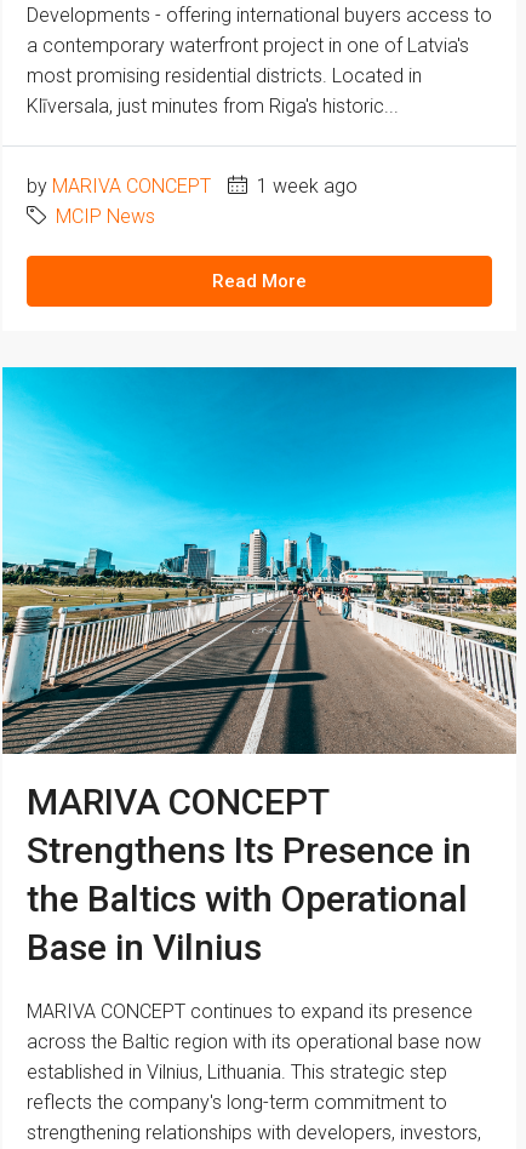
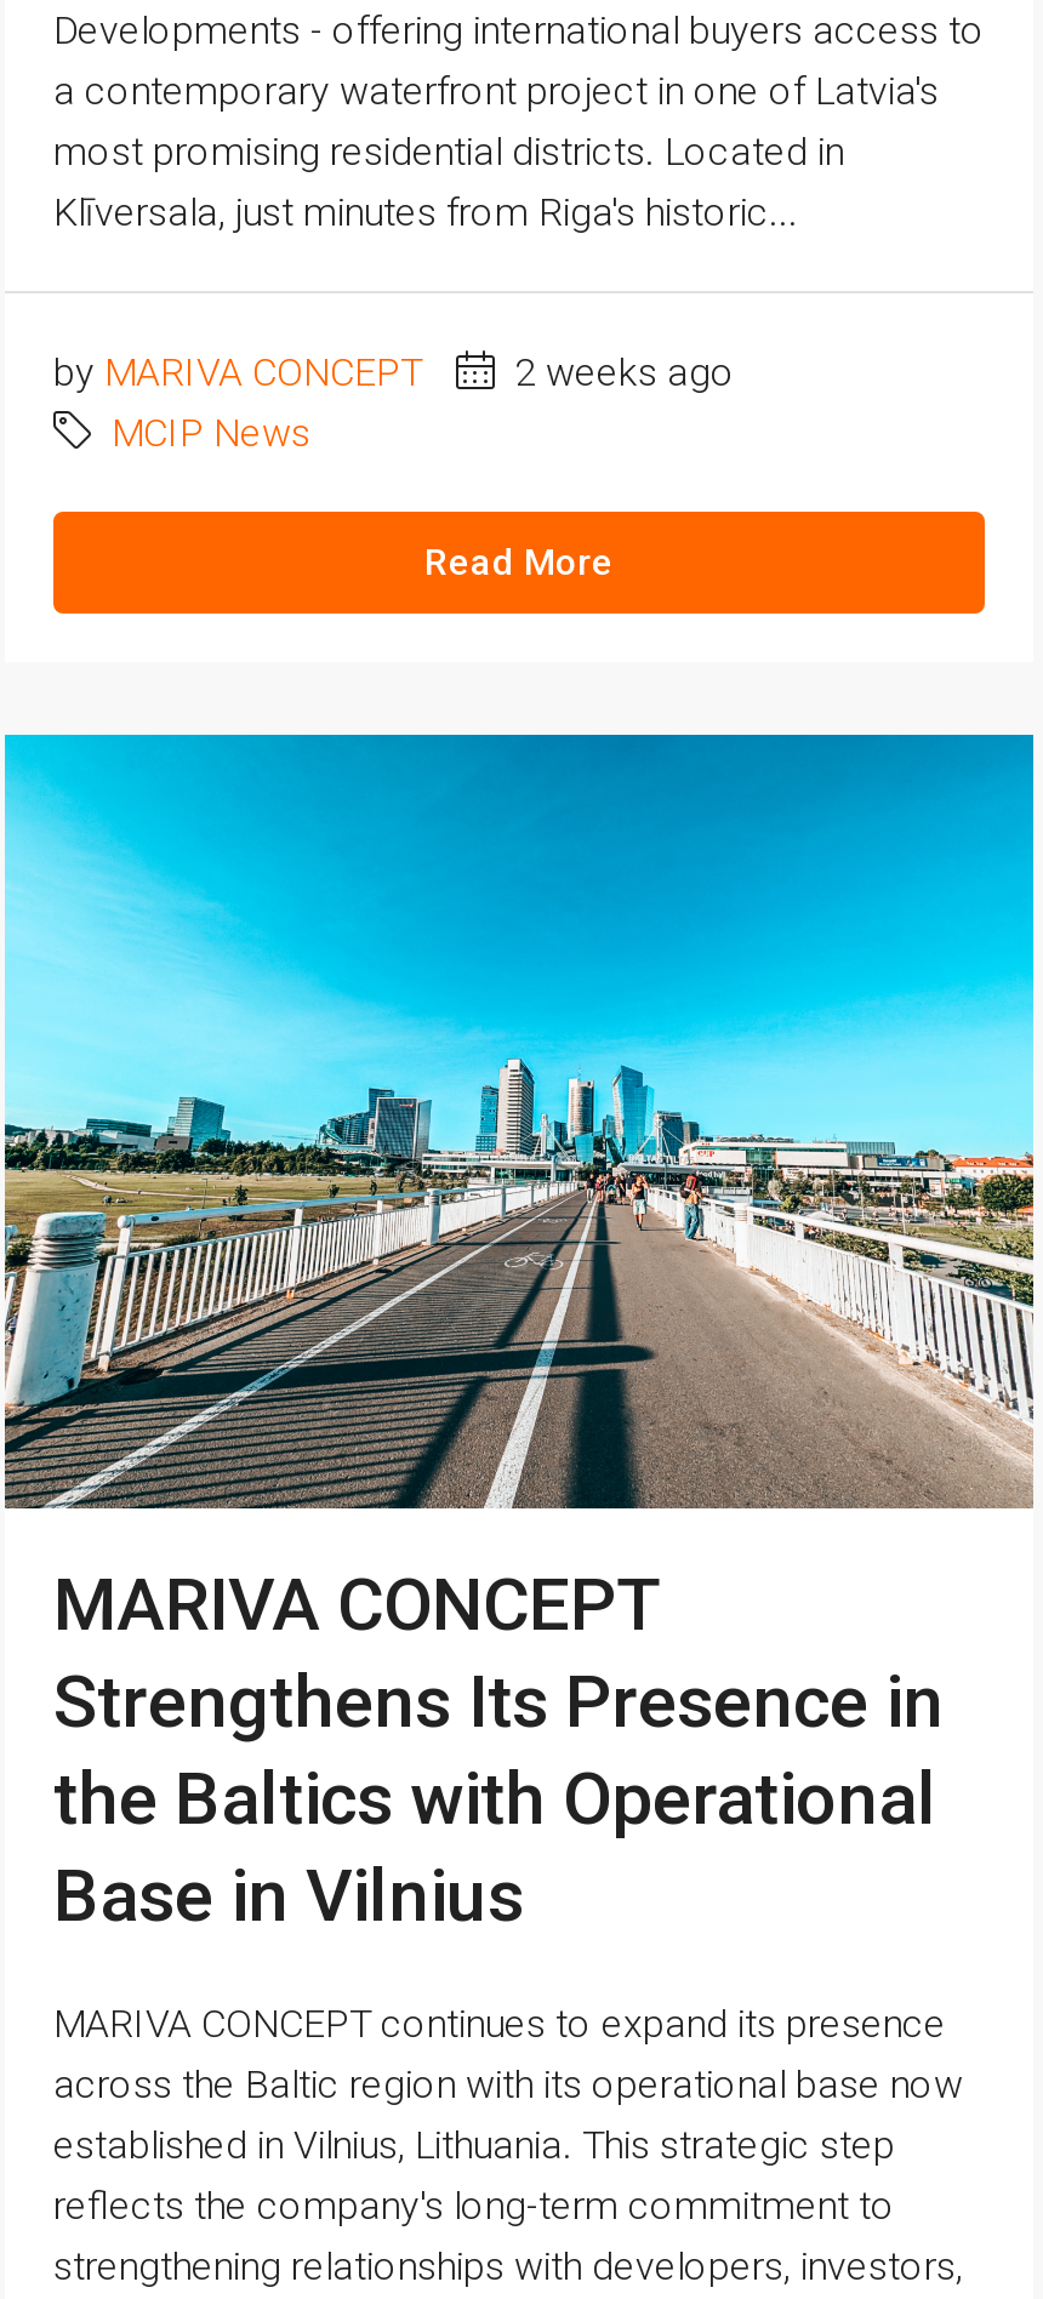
[27,175,358,198] by MARIVA CONCEPT 1 week ago -> [53,349,735,395] by MARIVA CONCEPT 2 weeks ago

